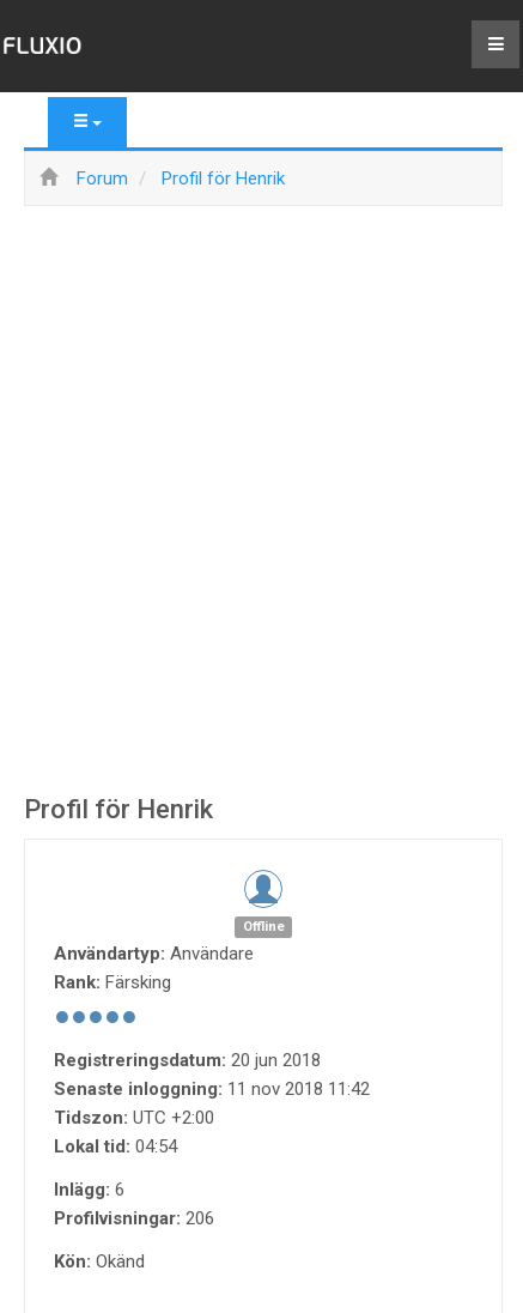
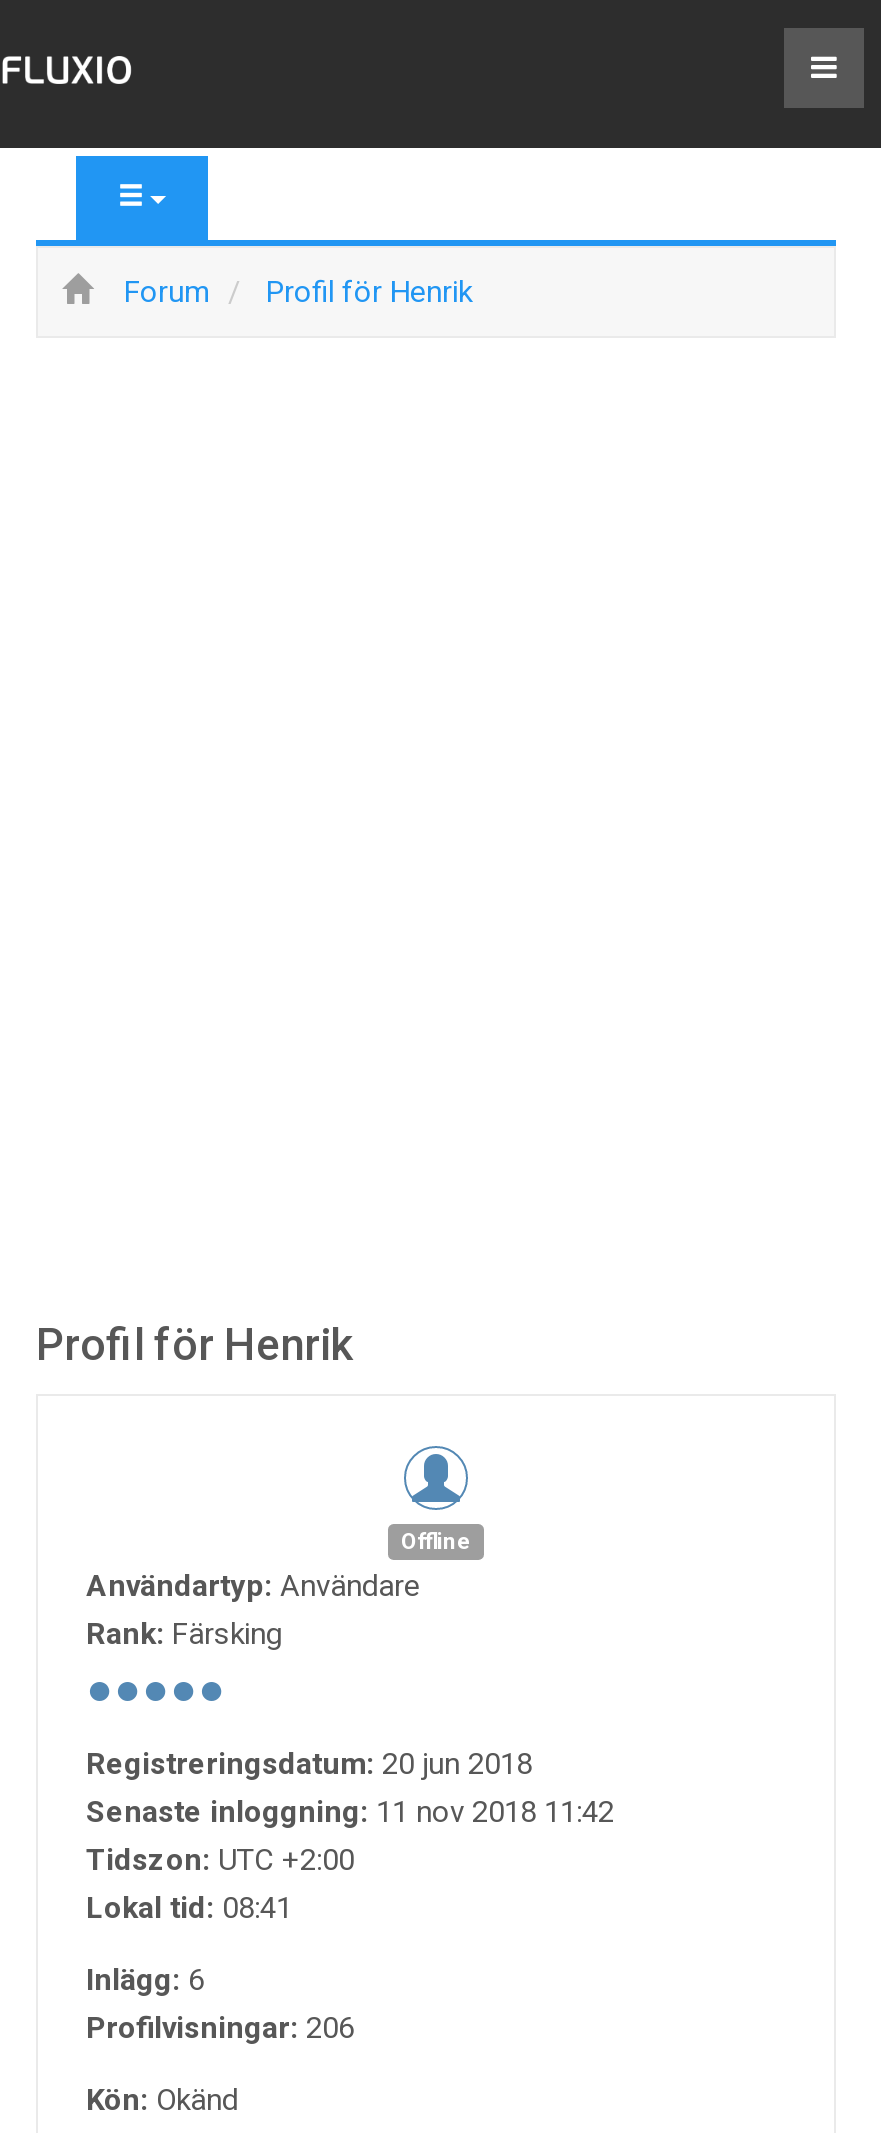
[54,1136,177,1157] Lokal tid: 04:54 -> [86,1890,292,1926] Lokal tid: 08:41

